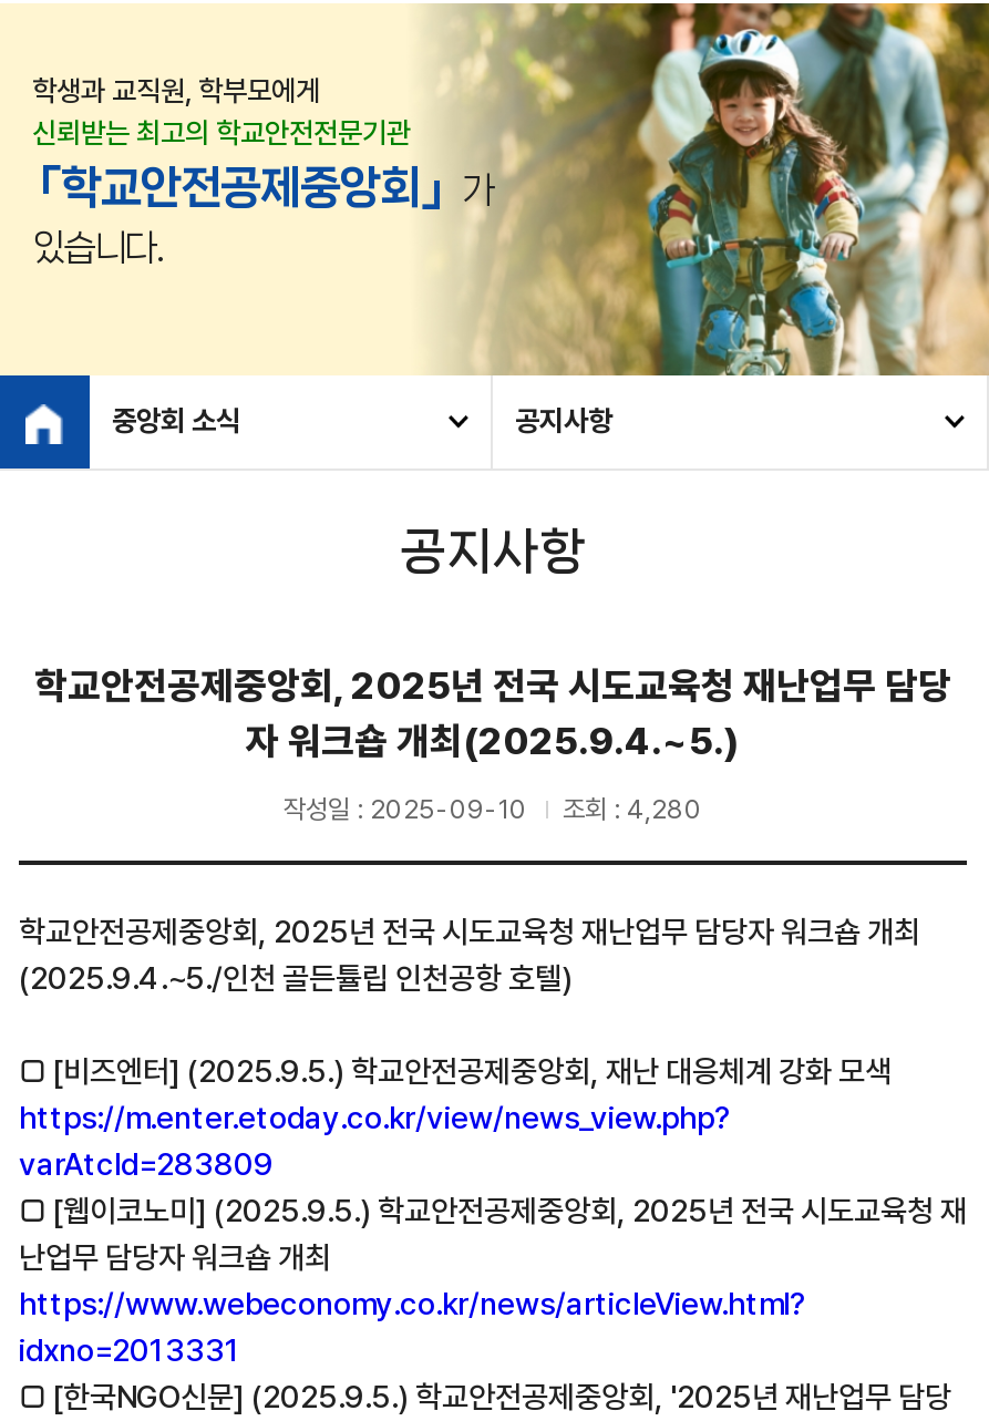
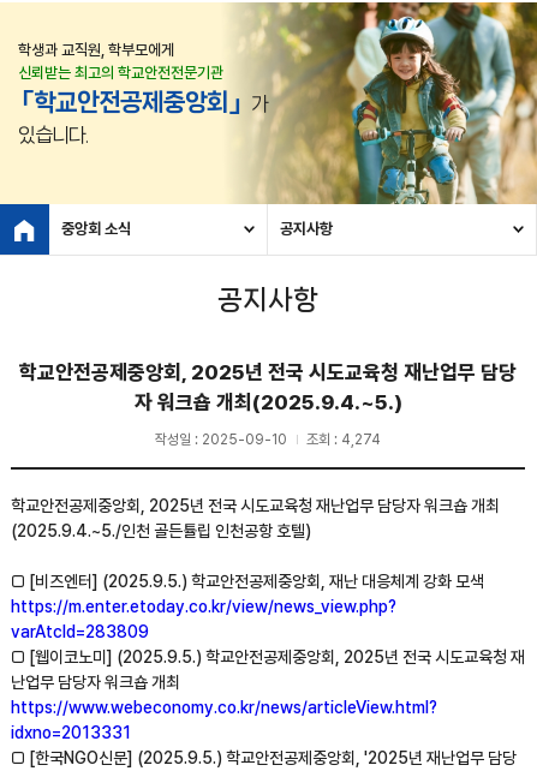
[284,794,702,825] 작성일 : 2025-09-10 조회 : 4,280 -> [155,431,381,448] 작성일 : 2025-09-10 조회 : 4,274

